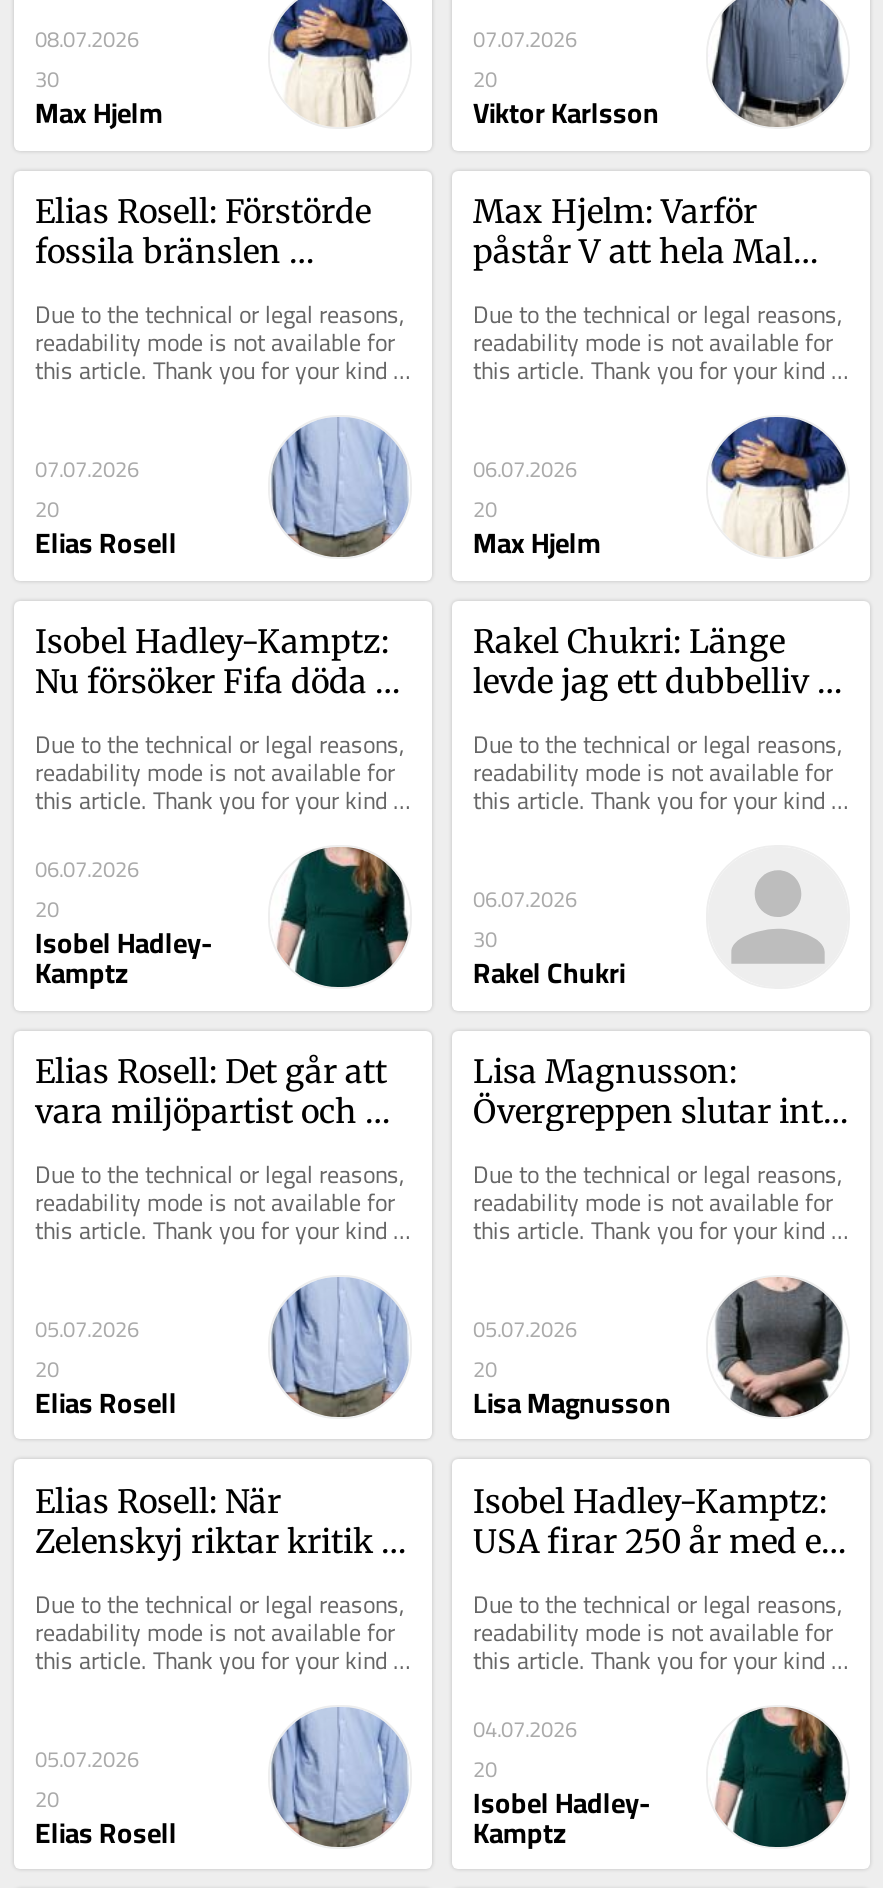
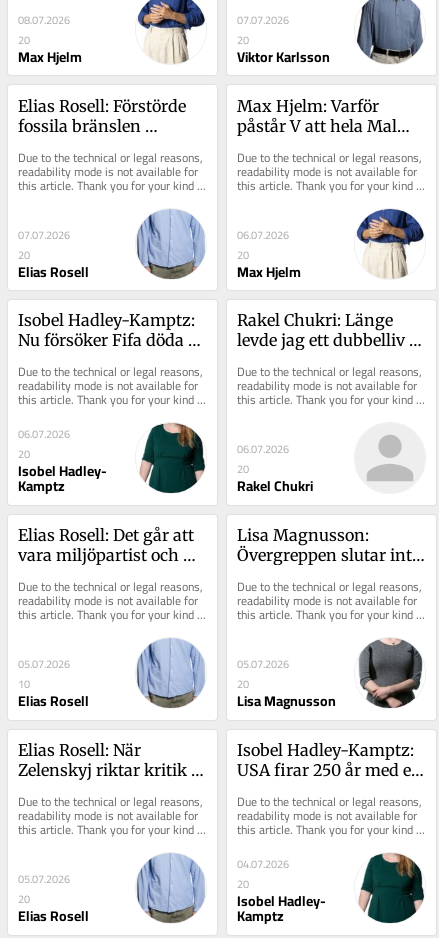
[35,59,59,99] 30 -> [18,30,30,50] 20
[473,919,497,959] 30 -> [237,459,249,479] 20
[35,1349,59,1389] 20 -> [18,674,30,694] 10

